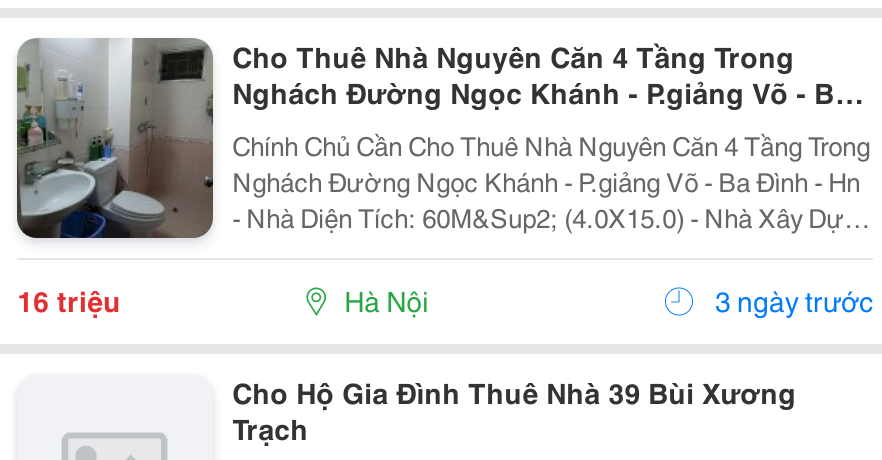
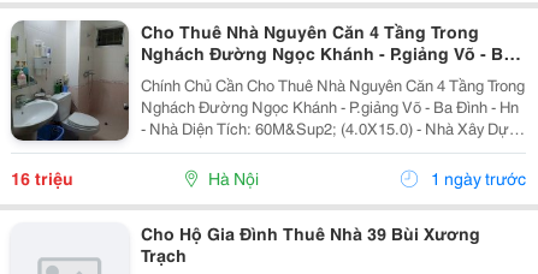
[709,280,873,320] 3 ngày trước -> [427,166,526,190] 1 ngày trước

